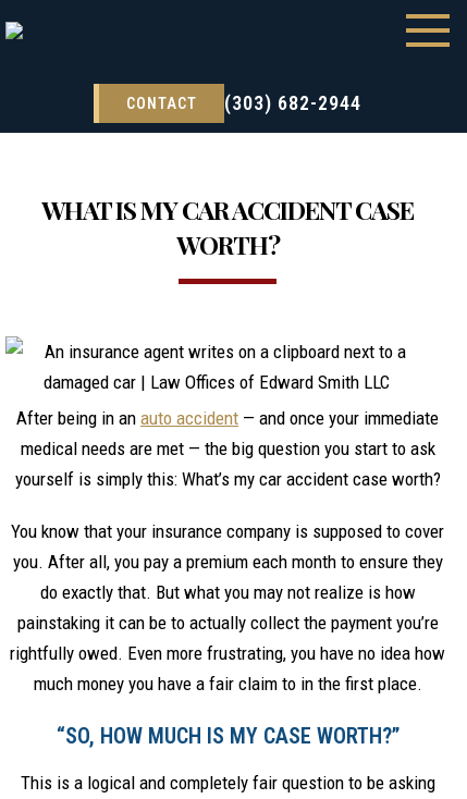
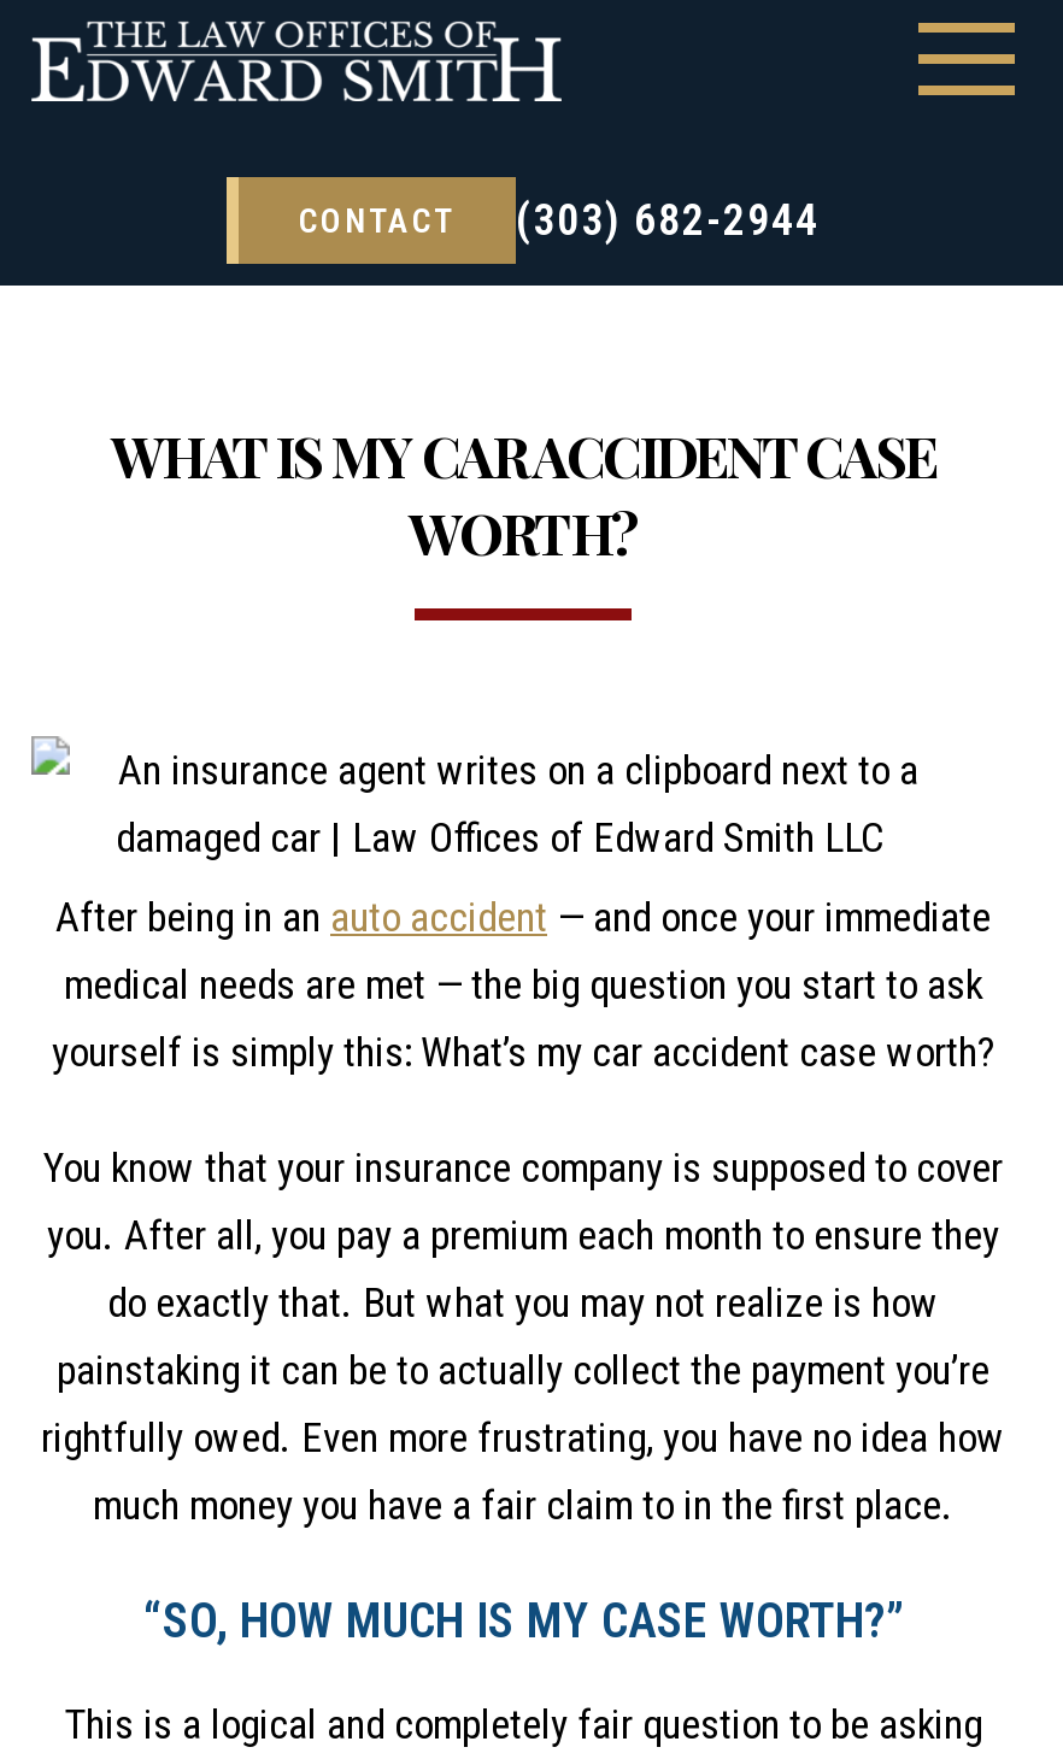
none -> [31,18,562,105] [image]

